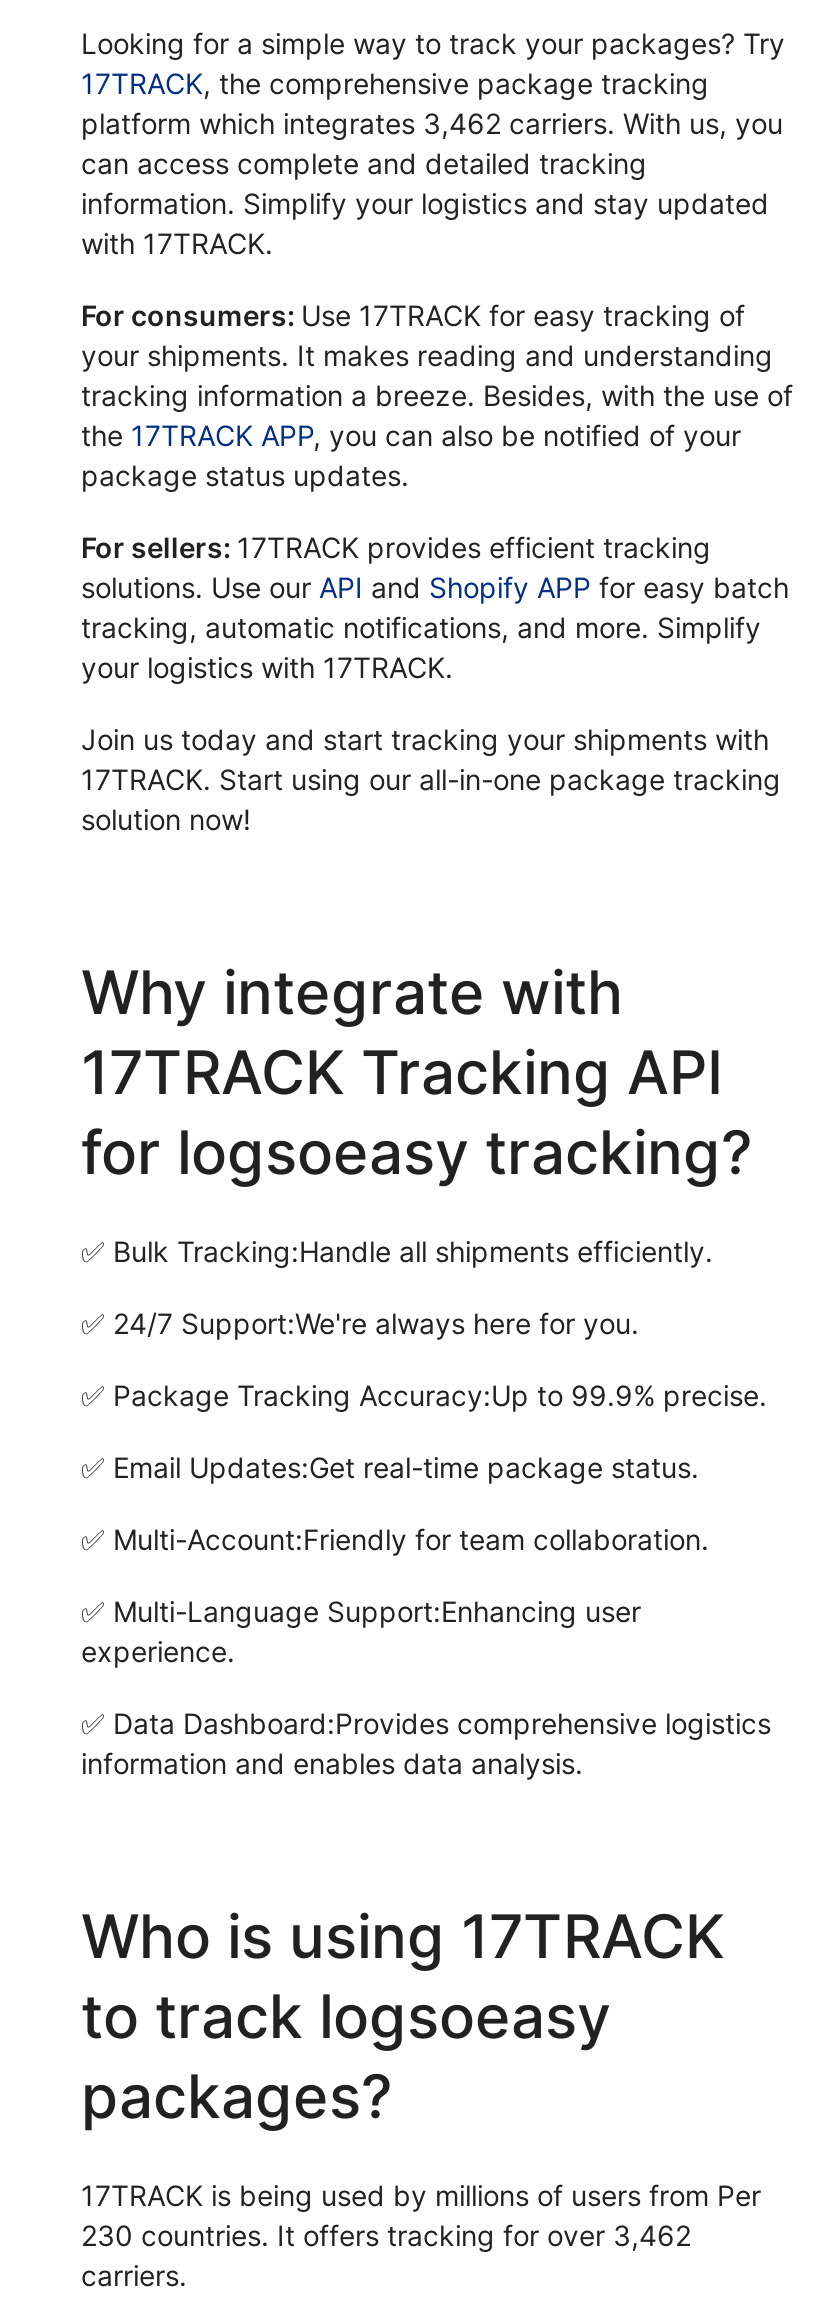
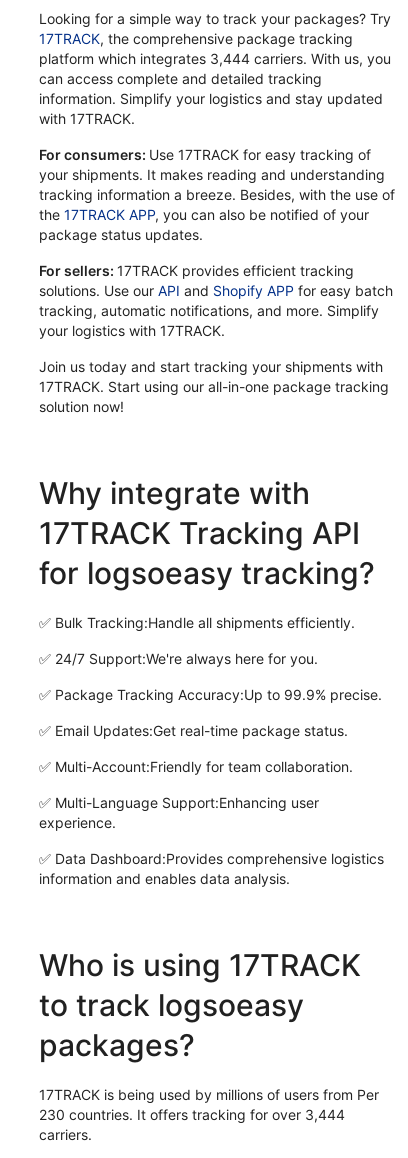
[81,107,783,141] platform which integrates 3,462 carriers. With us, you -> [39,50,391,67] platform which integrates 3,444 carriers. With us, you
[81,2219,691,2253] 230 countries. It offers tracking for over 3,462 -> [39,1106,345,1123] 230 countries. It offers tracking for over 3,444

